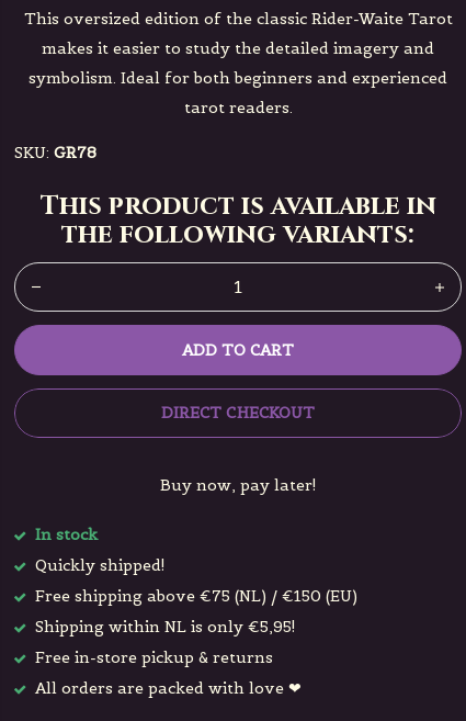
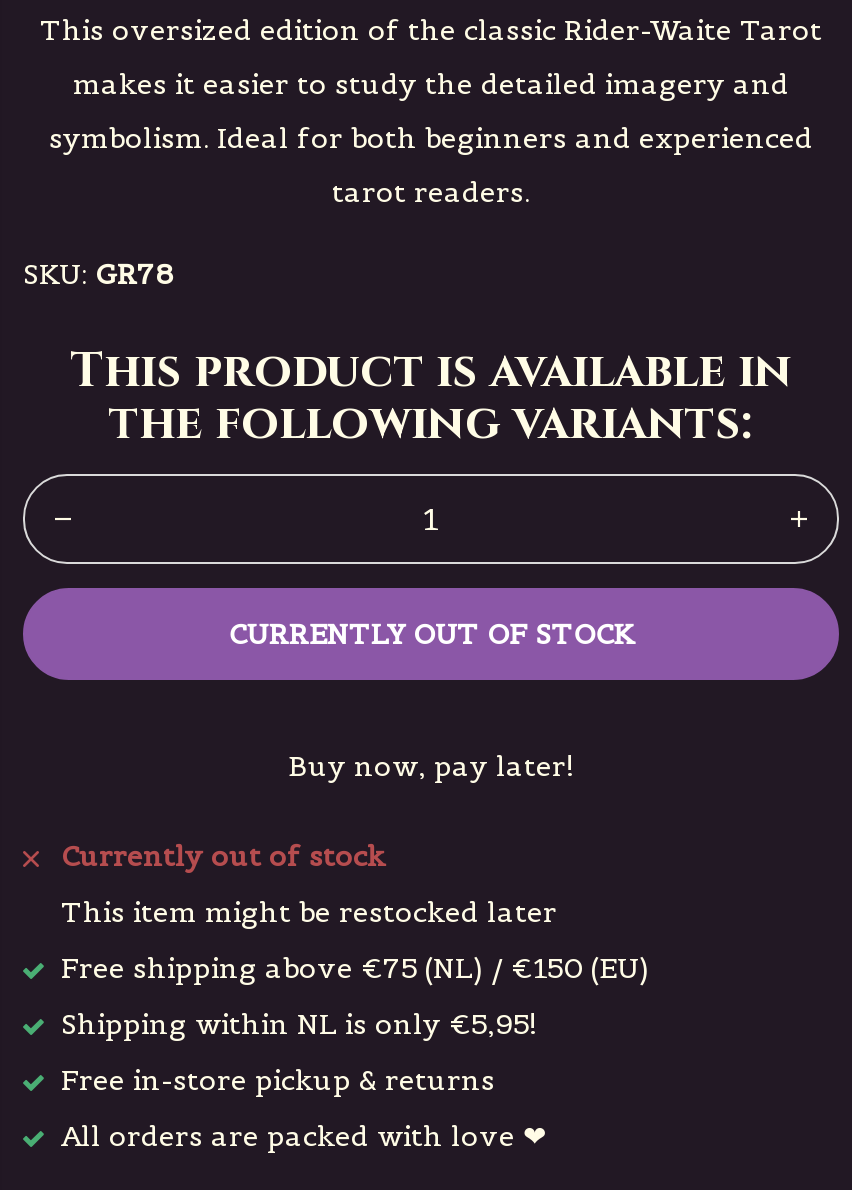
[162,340,314,423] ADD TO CART | DIRECT CHECKOUT -> [229,616,633,652] CURRENTLY OUT OF STOCK
[31,525,98,544] In stock -> [53,838,385,874] Currently out of stock
[31,555,166,575] Quickly shipped! -> [53,894,557,930] This item might be restocked later

